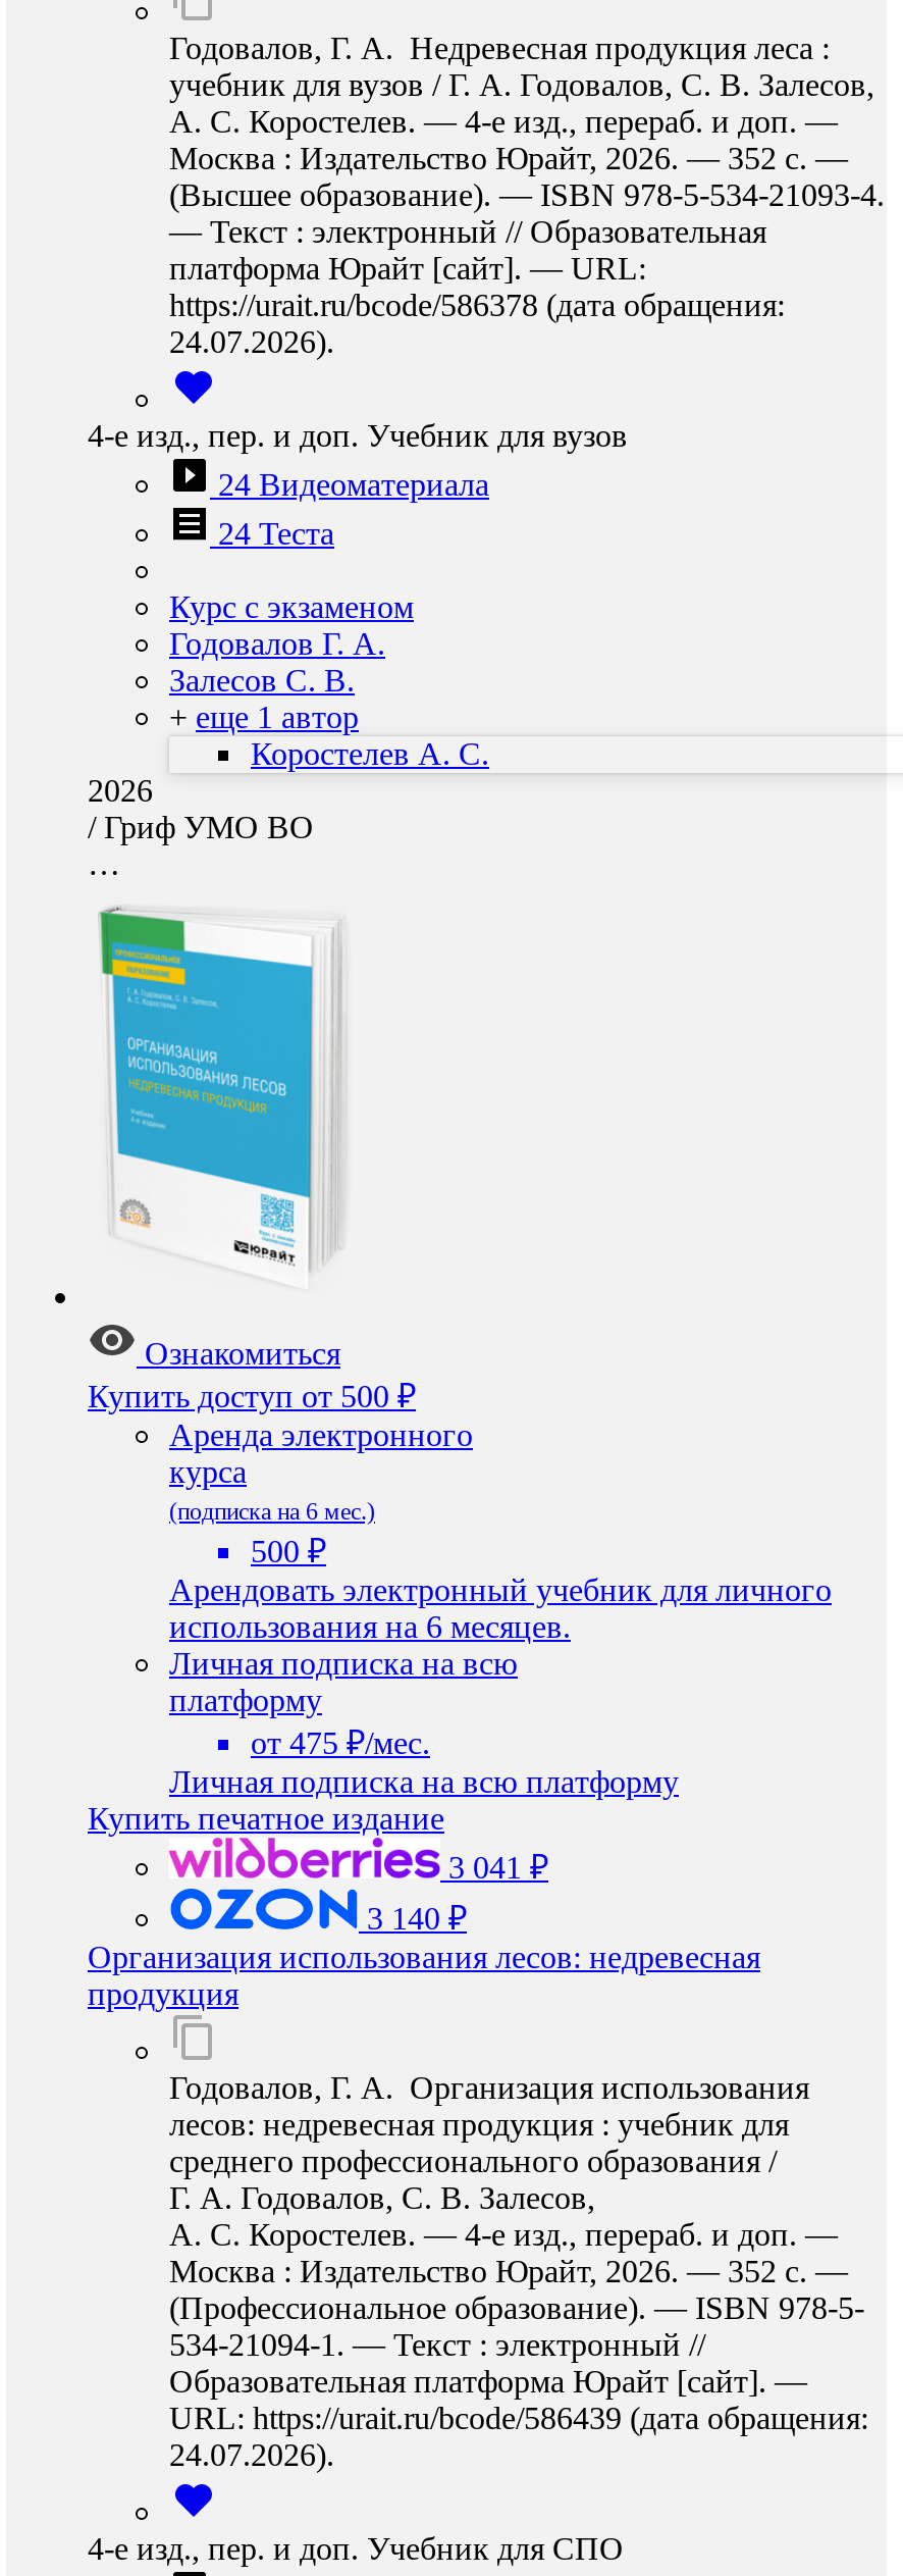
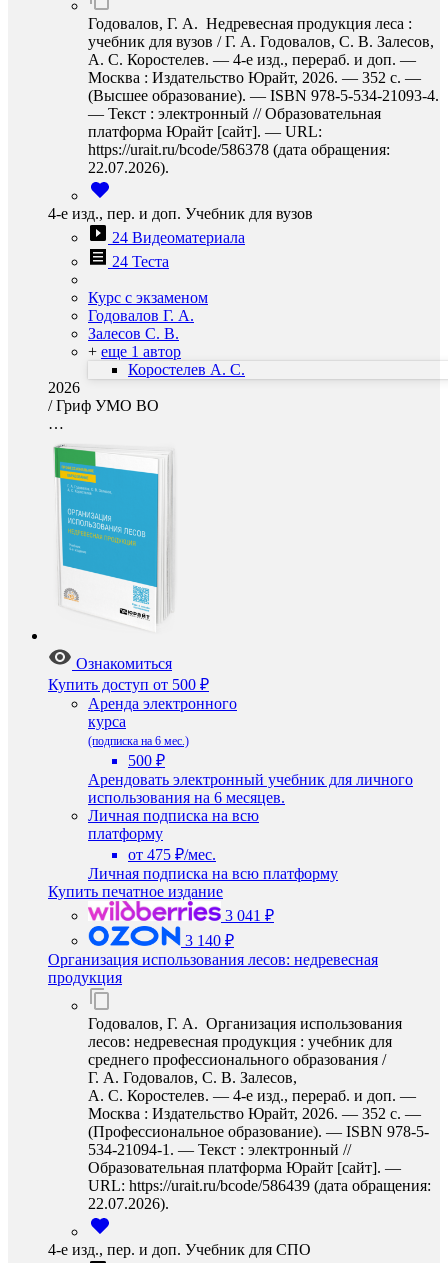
[169,324,334,359] 24.07.2026). -> [88,159,169,176] 22.07.2026).
[169,2437,334,2472] 24.07.2026). -> [88,1195,169,1212] 22.07.2026).

